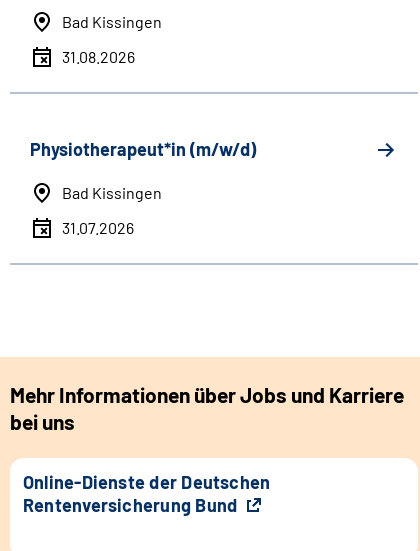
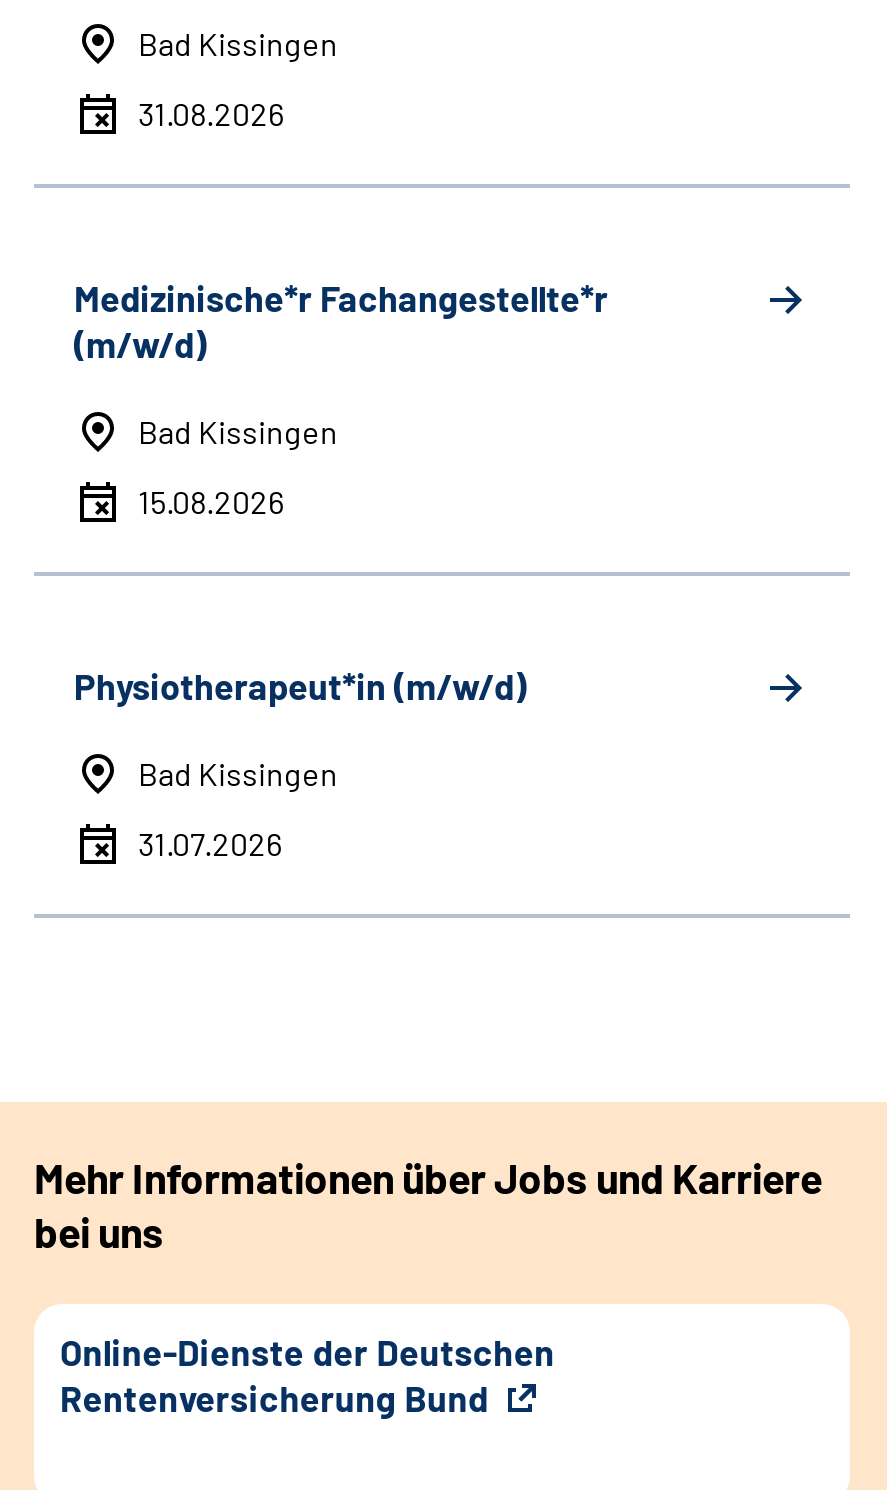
none -> [74,276,608,520] Medizinische*r Fachangestellte*r | (m/w/d) | Bad Kissingen | 15.08.2026

